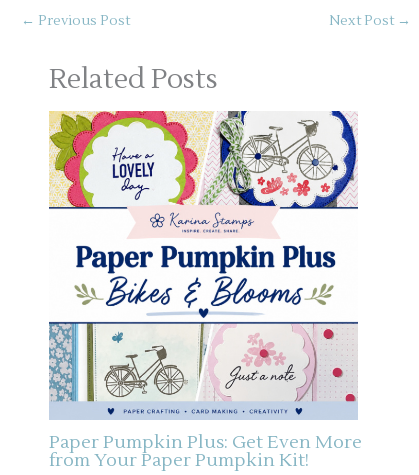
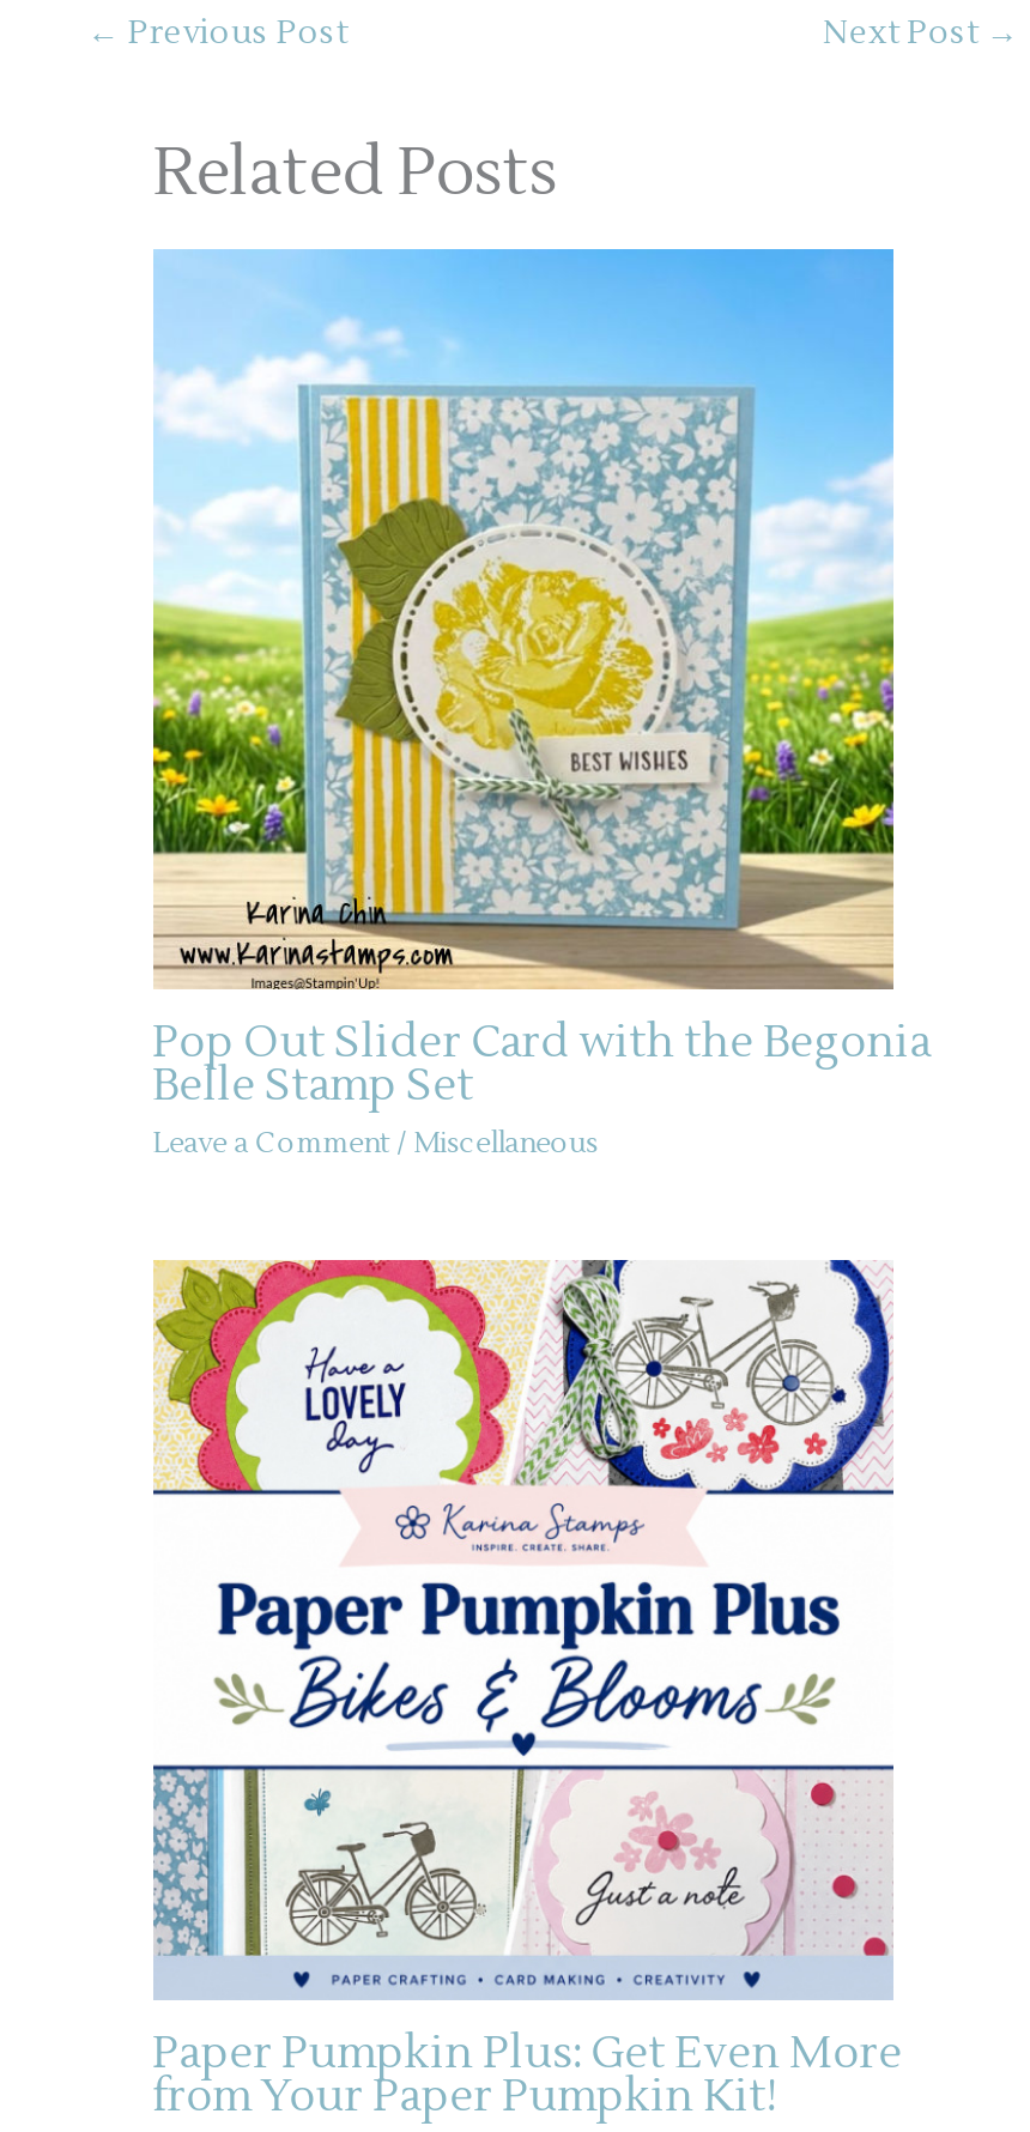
none -> [151,247,931,1162] [image] | Pop Out Slider Card with the Begonia | Belle Stamp Set | Leave a Comment / Miscellaneous

